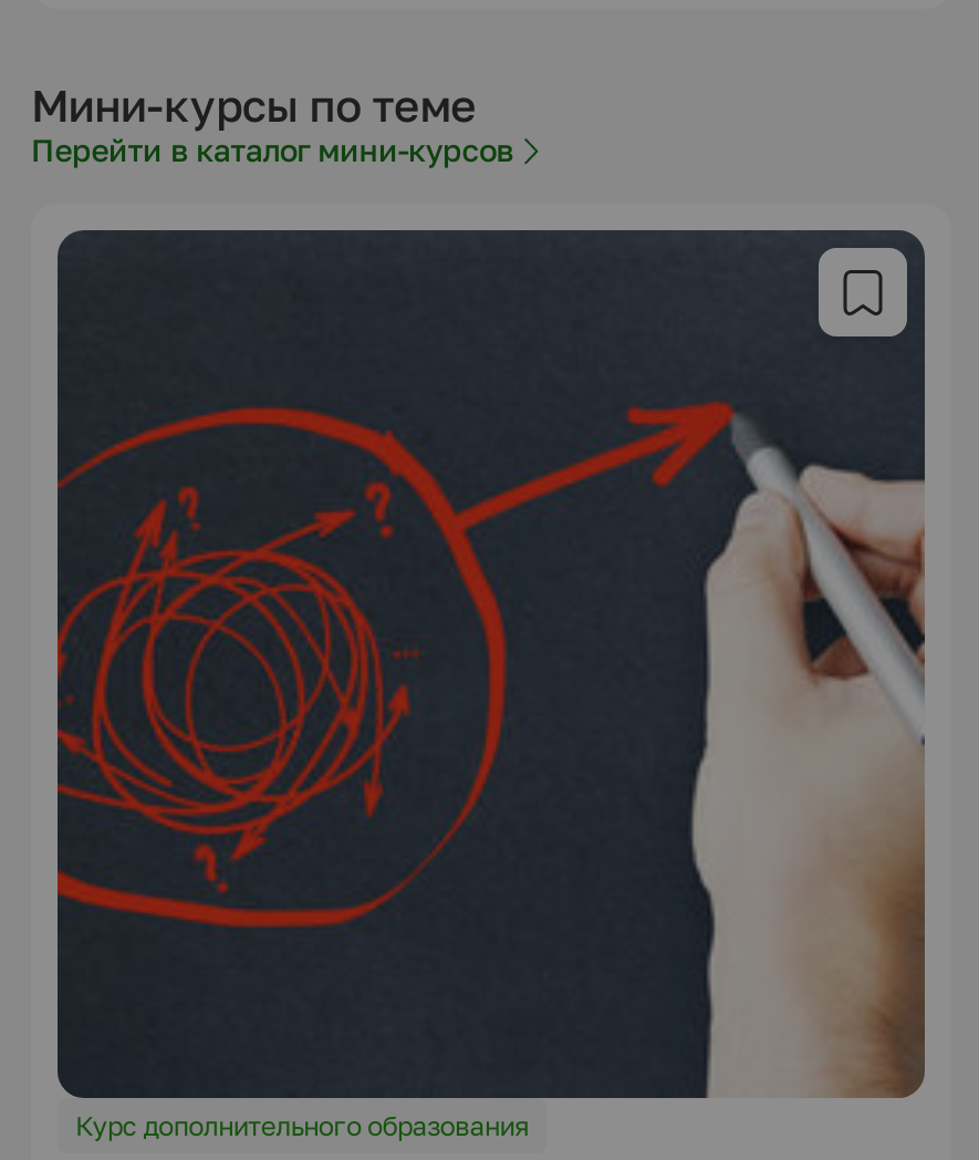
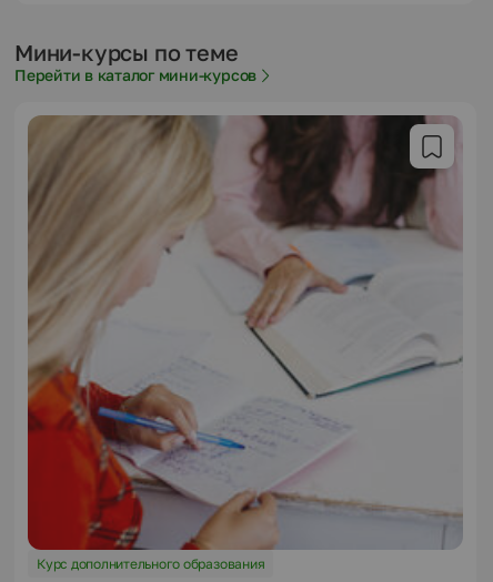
[55,228,927,1100] [image] -> [27,114,463,551] [image]

